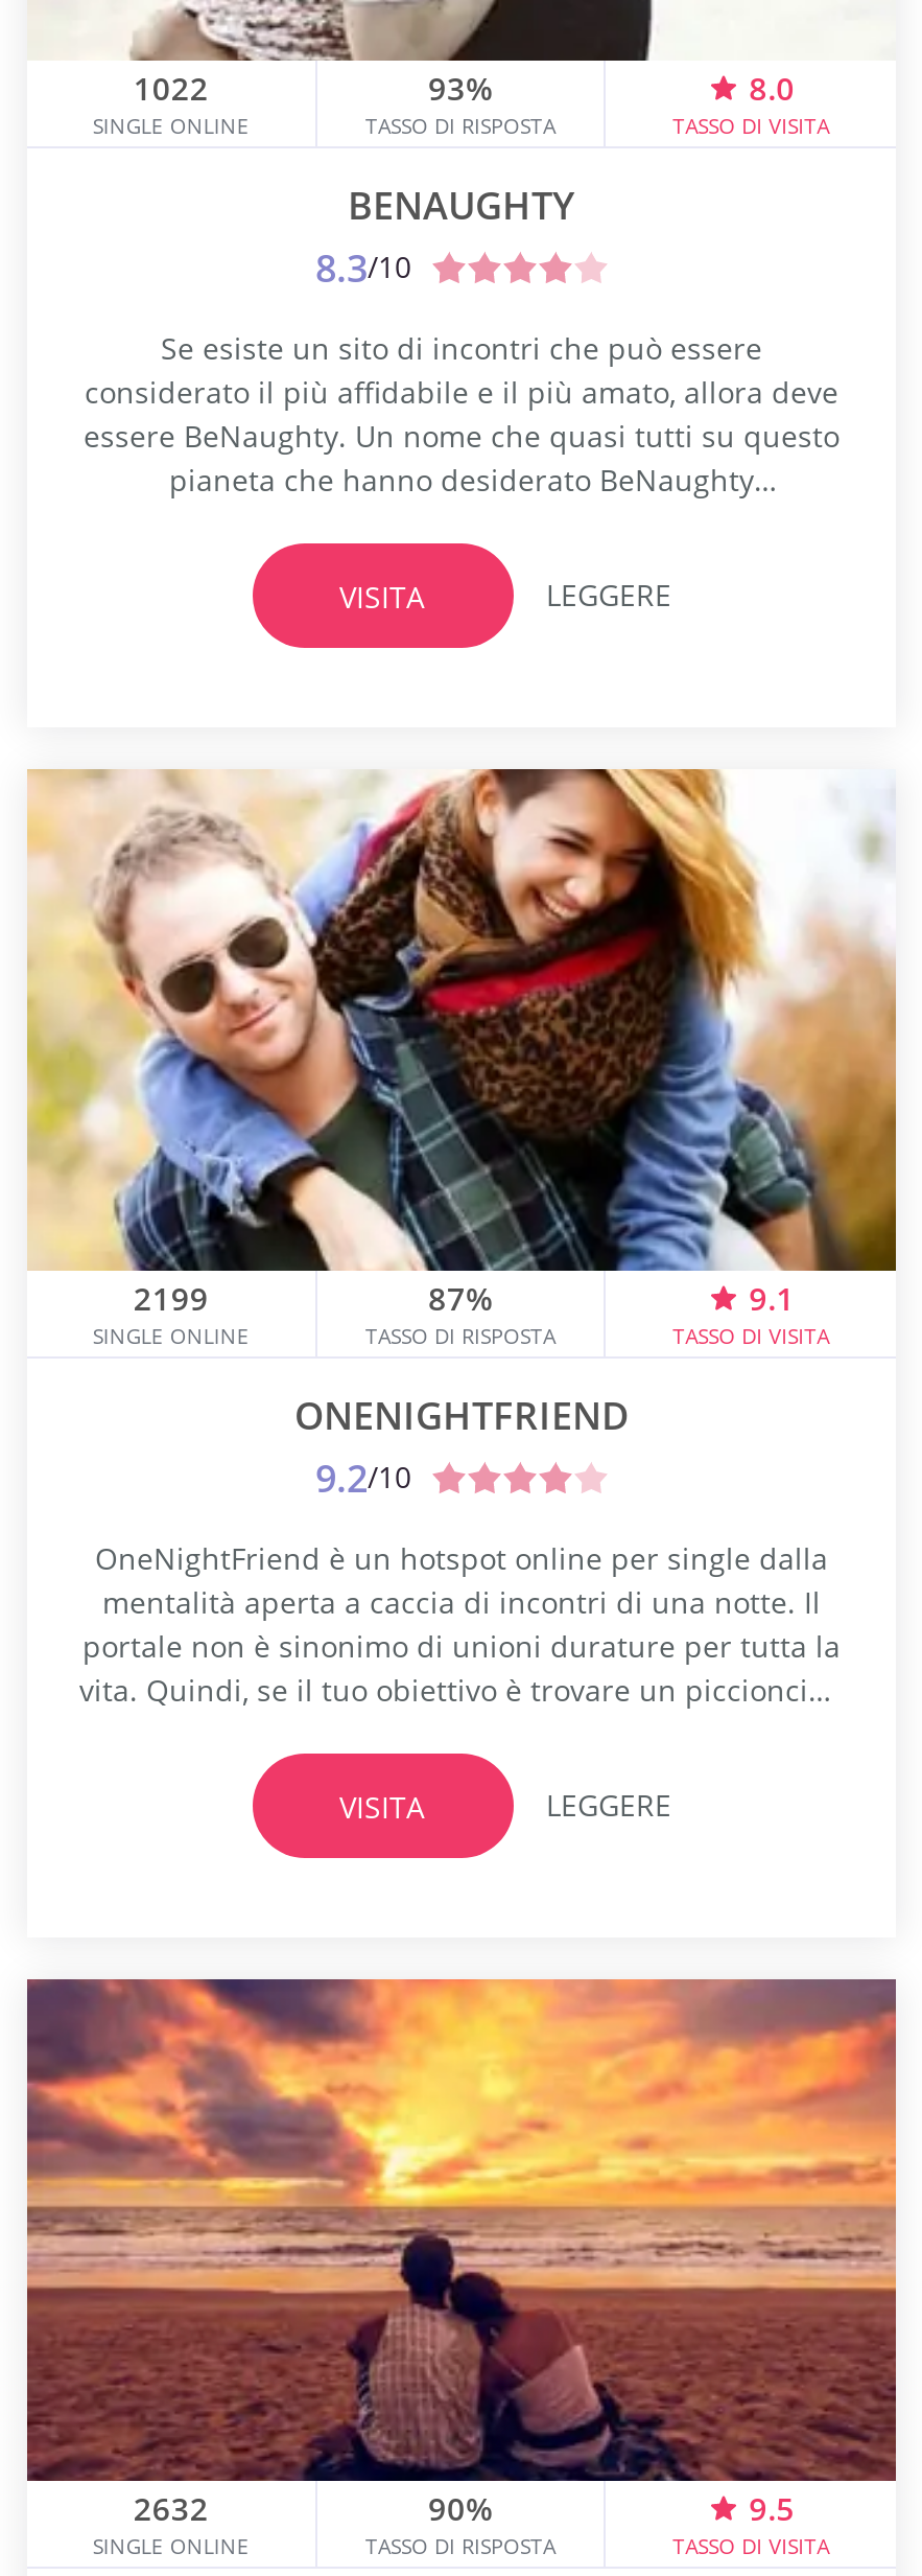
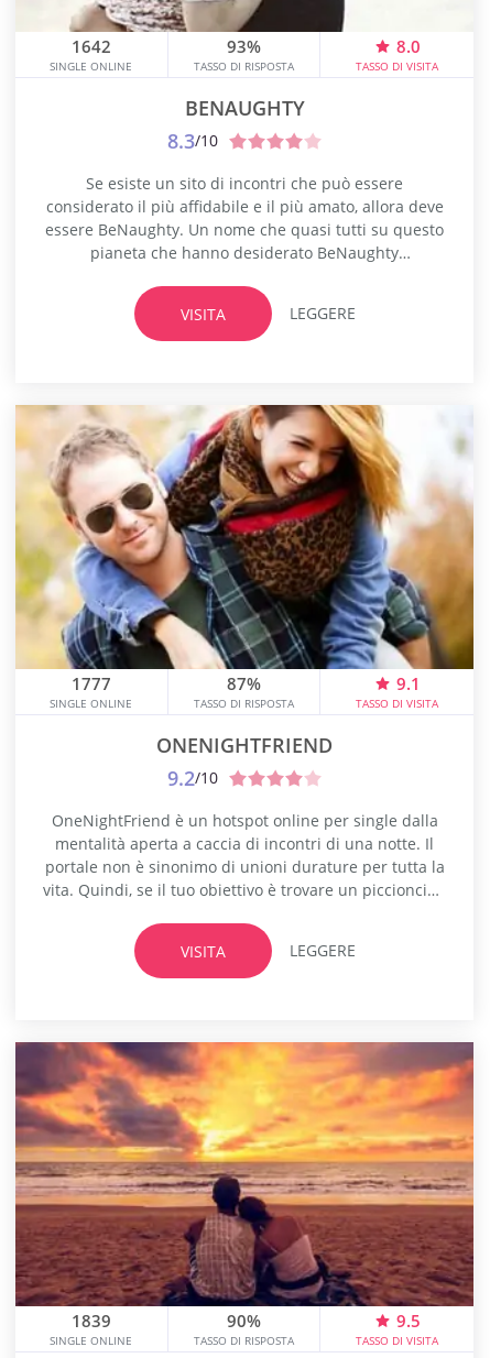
[133,67,208,109] 1022 -> [71,35,111,57] 1642
[133,1277,208,1319] 2199 -> [71,672,111,694] 1777
[133,2487,208,2529] 2632 -> [71,1310,111,1332] 1839

